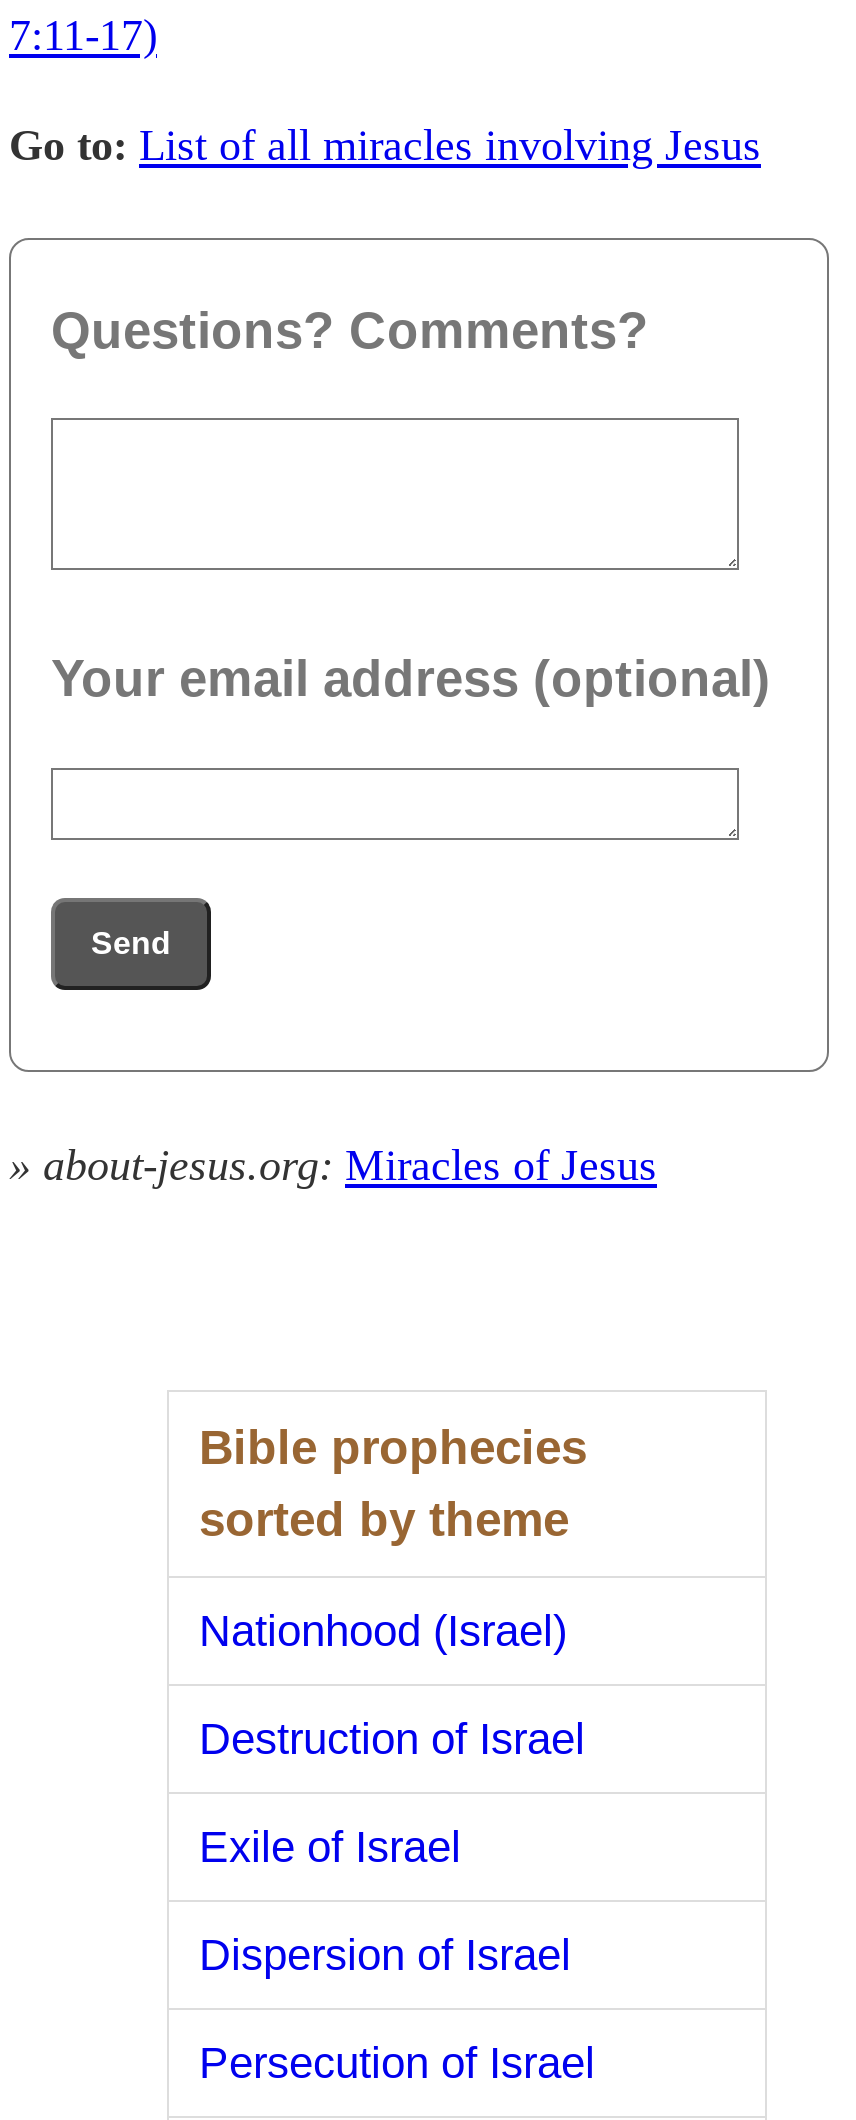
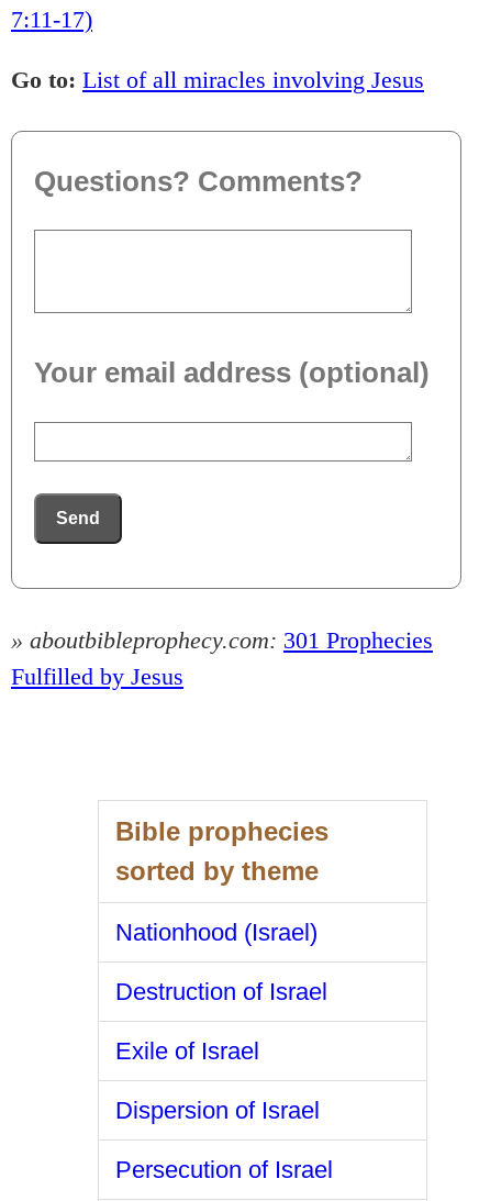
[9,1140,657,1190] » about-jesus.org: Miracles of Jesus -> [11,626,433,690] » aboutbibleprophecy.com: 301 Prophecies | Fulfilled by Jesus

